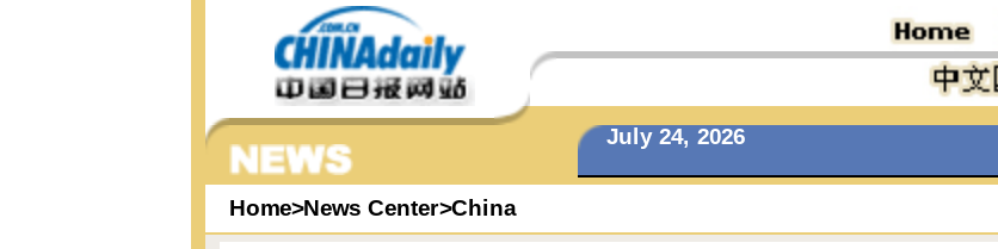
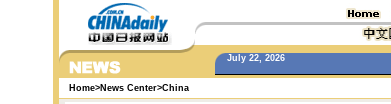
[606,125,745,149] July 24, 2026 -> [227,53,285,63] July 22, 2026

